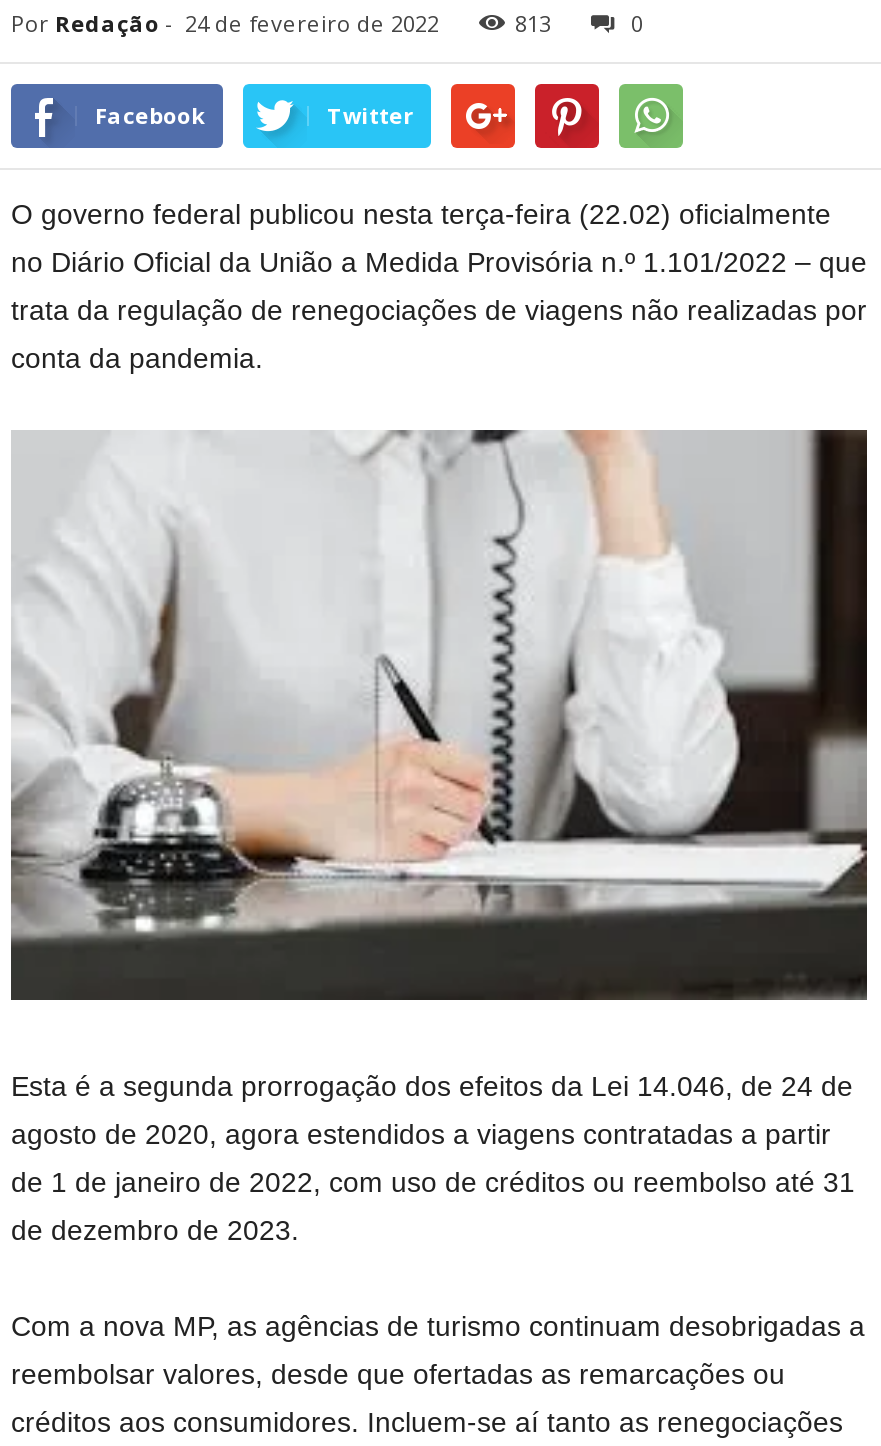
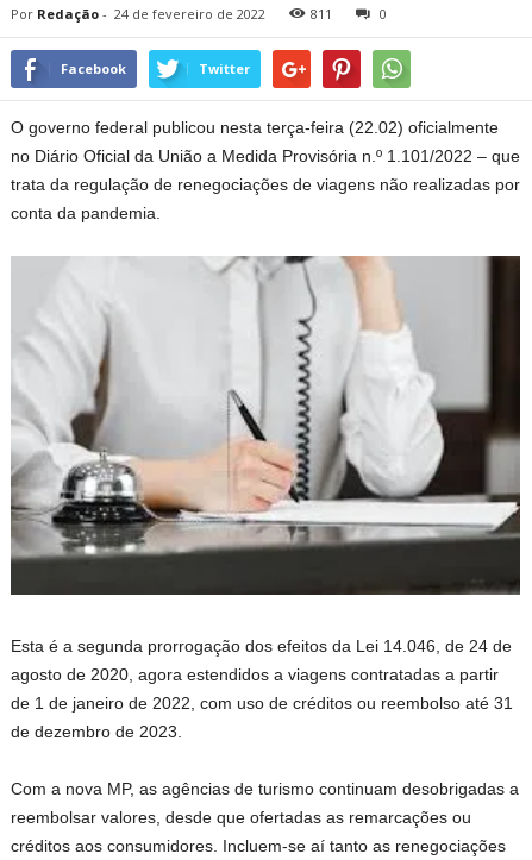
[515,8,551,38] 813 -> [311,5,332,23] 811

